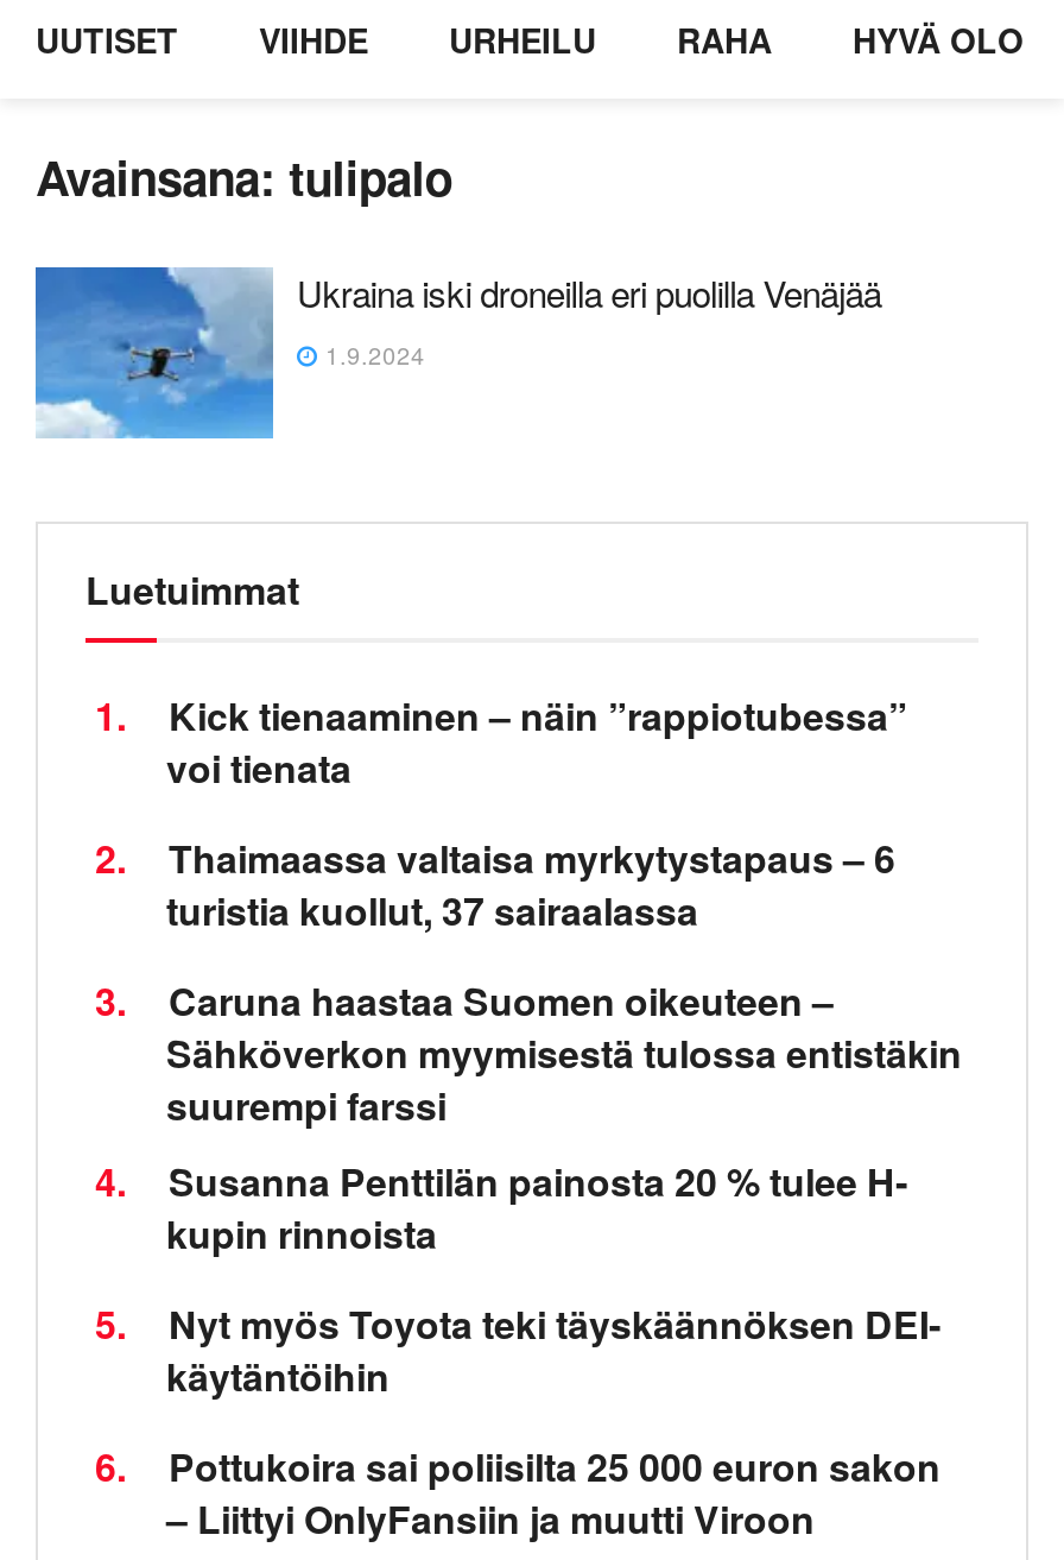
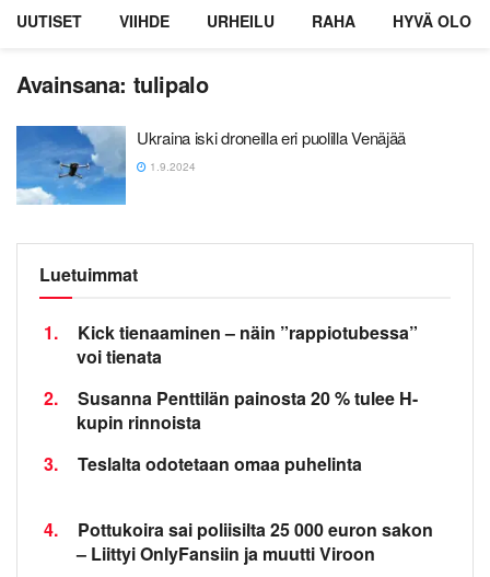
[95,829,962,1207] Thaimaassa valtaisa myrkytystapaus – 6 | turistia kuollut, 37 sairaalassa | 3. | Caruna haastaa Suomen oikeuteen – | Sähköverkon myymisestä tulossa entistäkin | suurempi farssi | 4. -> none
[95,1295,940,1402] 5. | Nyt myös Toyota teki täyskäännöksen DEI- | käytäntöihin -> [44,451,362,476] 3. | Teslalta odotetaan omaa puhelinta
[95,1438,940,1492] 6. Pottukoira sai poliisilta 25 000 euron sakon -> [44,516,433,541] 4. Pottukoira sai poliisilta 25 000 euron sakon

